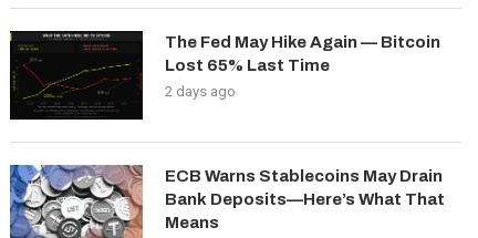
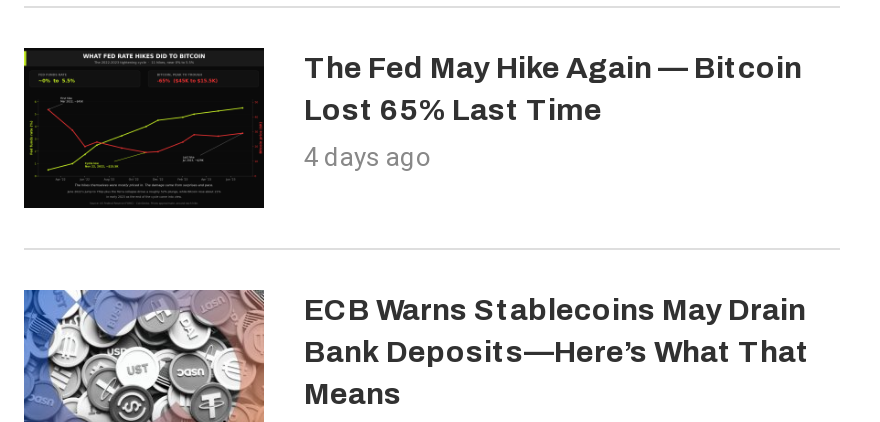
[165,83,236,100] 2 days ago -> [304,143,432,173] 4 days ago

